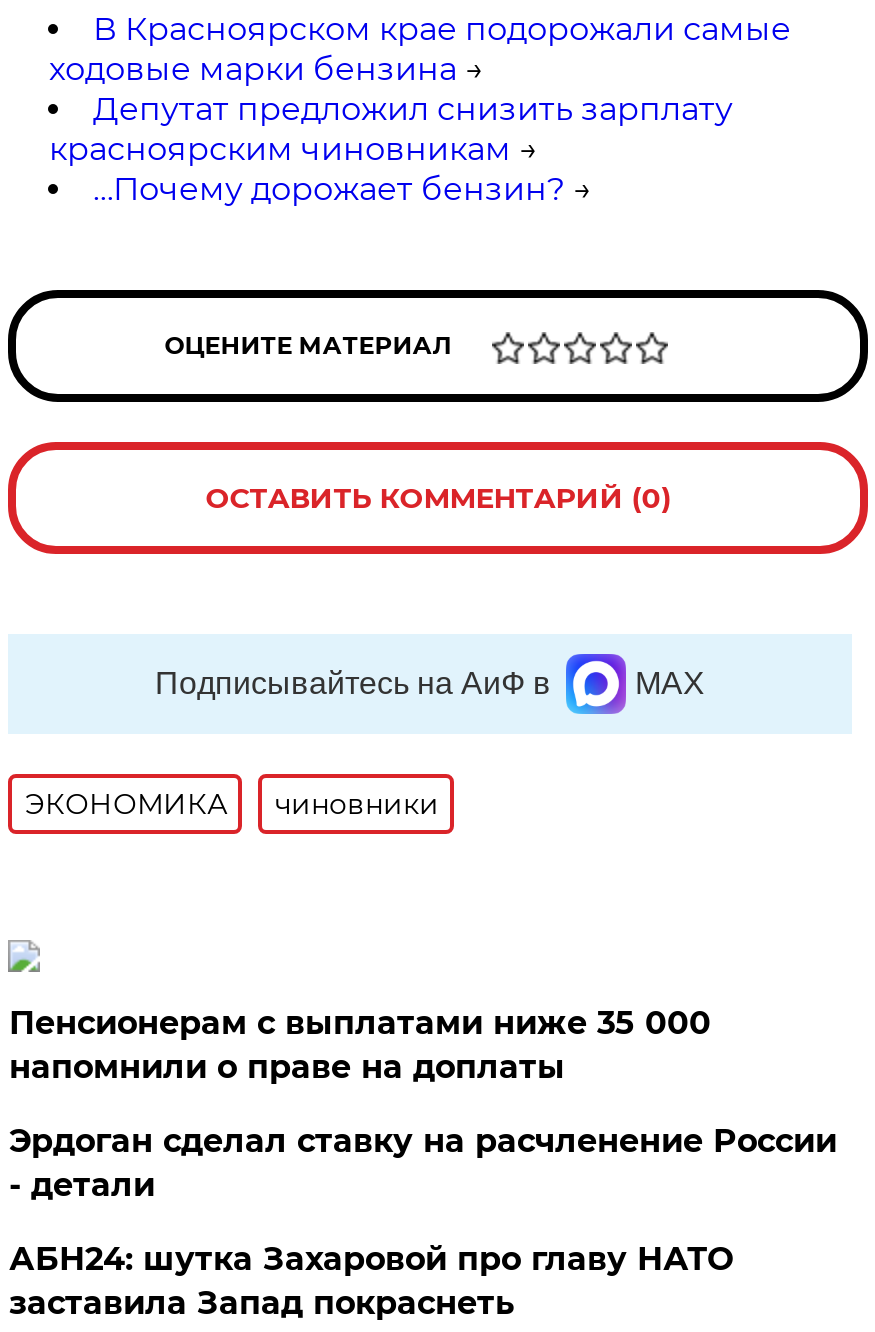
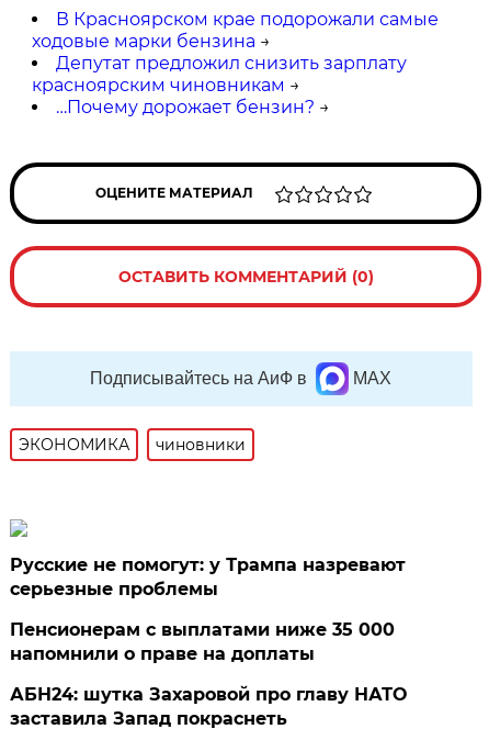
none -> [10,554,406,599] Русские не помогут: у Трампа назревают | серьезные проблемы
moved [9,1004,711,1086] -> [10,619,395,664]: Пенсионерам с выплатами ниже 35 000 | напомнили о праве на доплаты
[9,1122,837,1204] Эрдоган сделал ставку на расчленение России | - детали -> none

